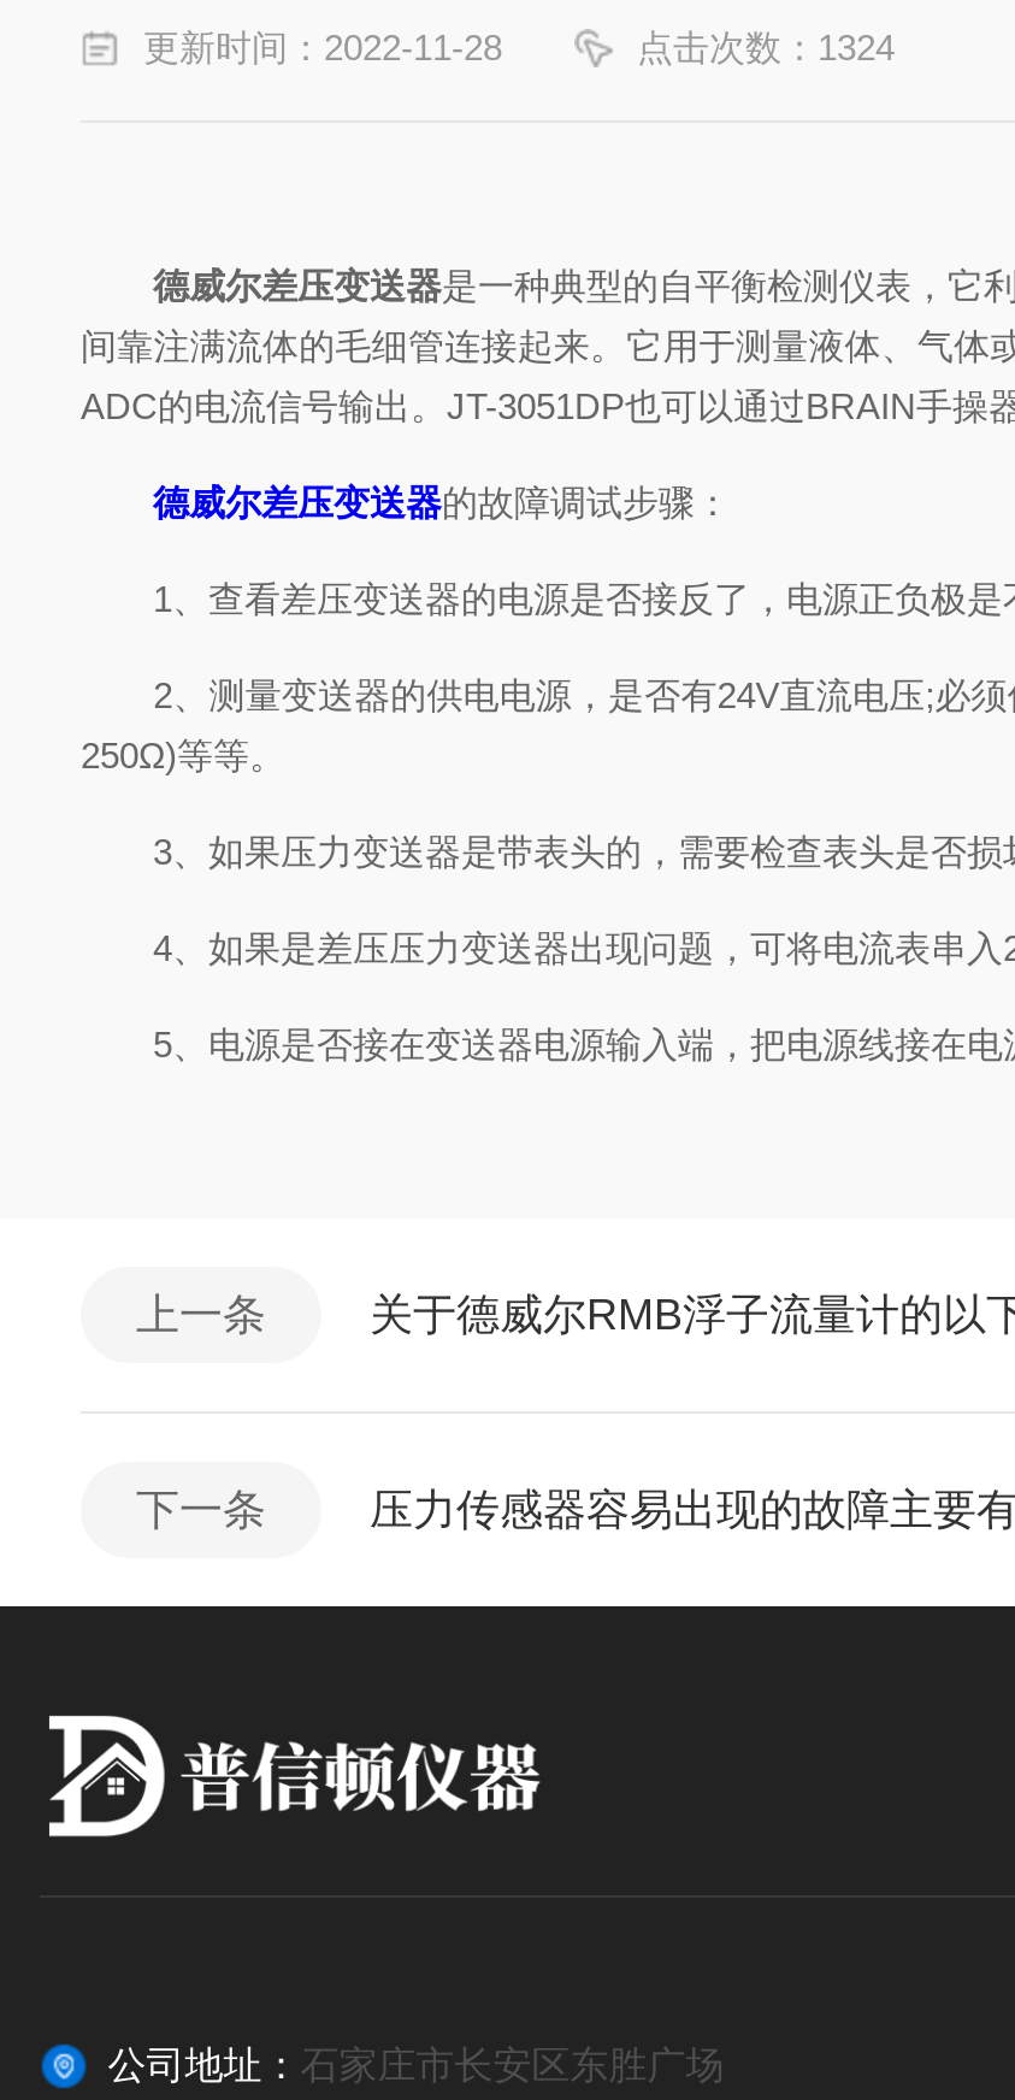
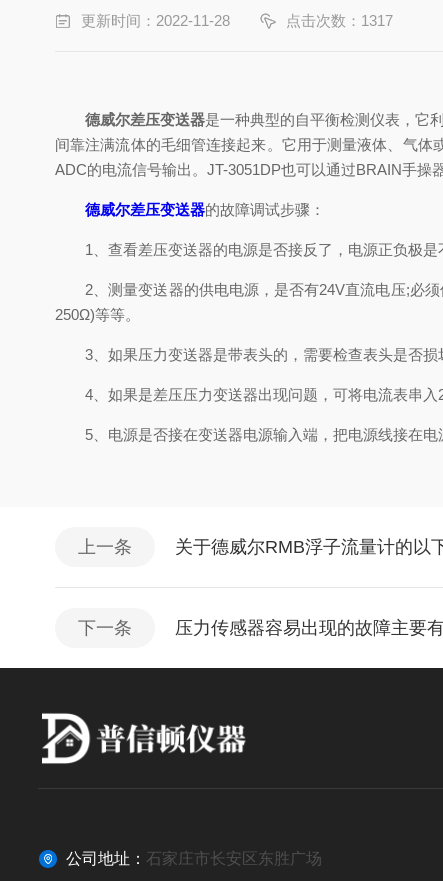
[637,26,895,67] 点击次数：1324 -> [286,12,393,29] 点击次数：1317

